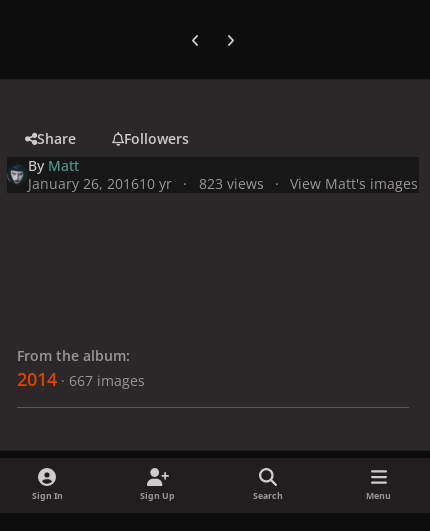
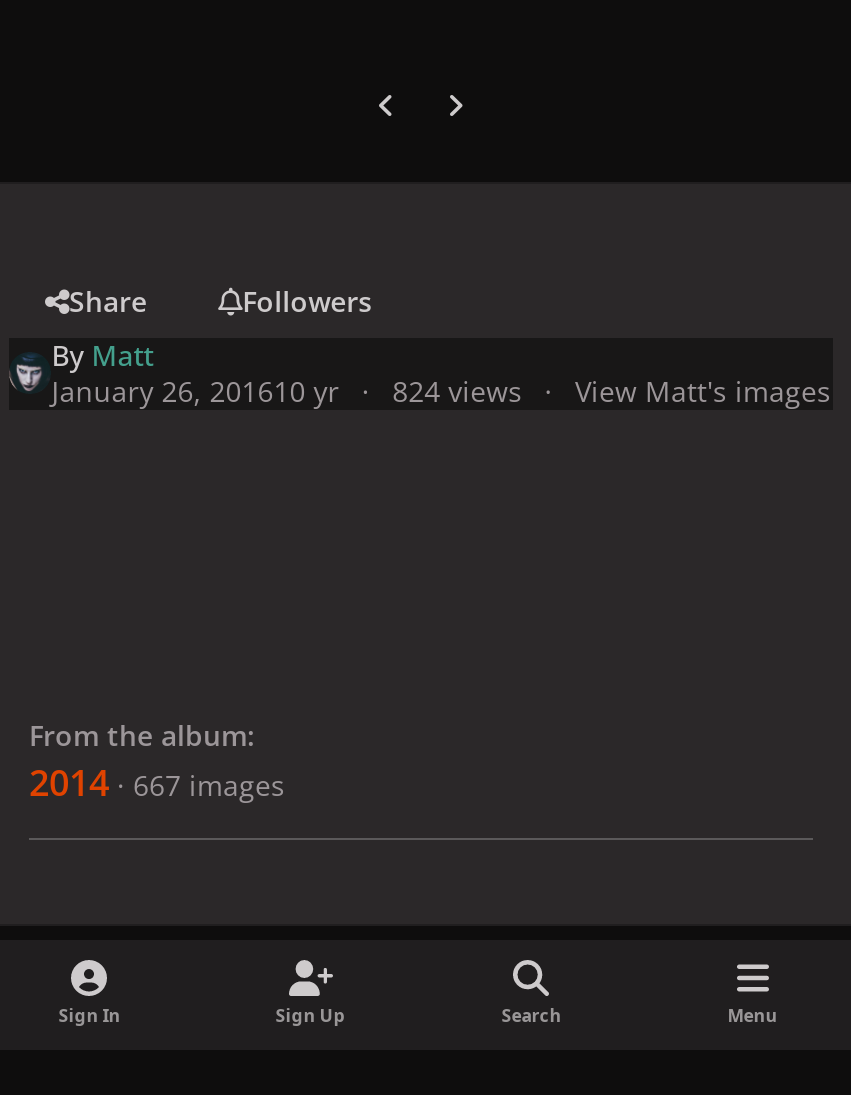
[28,173,418,192] January 26, 201610 yr 823 views View Matt's images -> [51,371,831,409] January 26, 201610 yr 824 views View Matt's images

